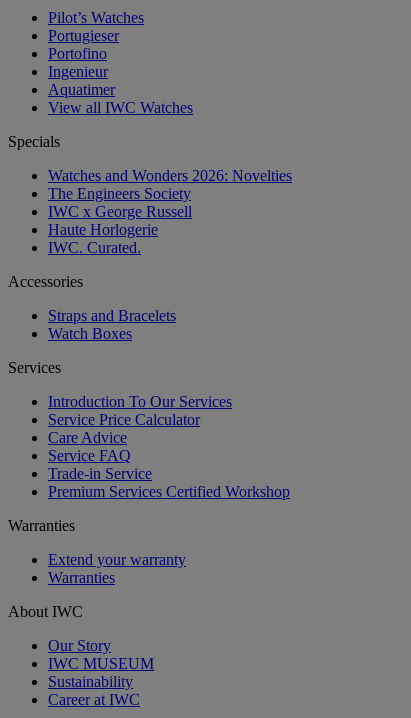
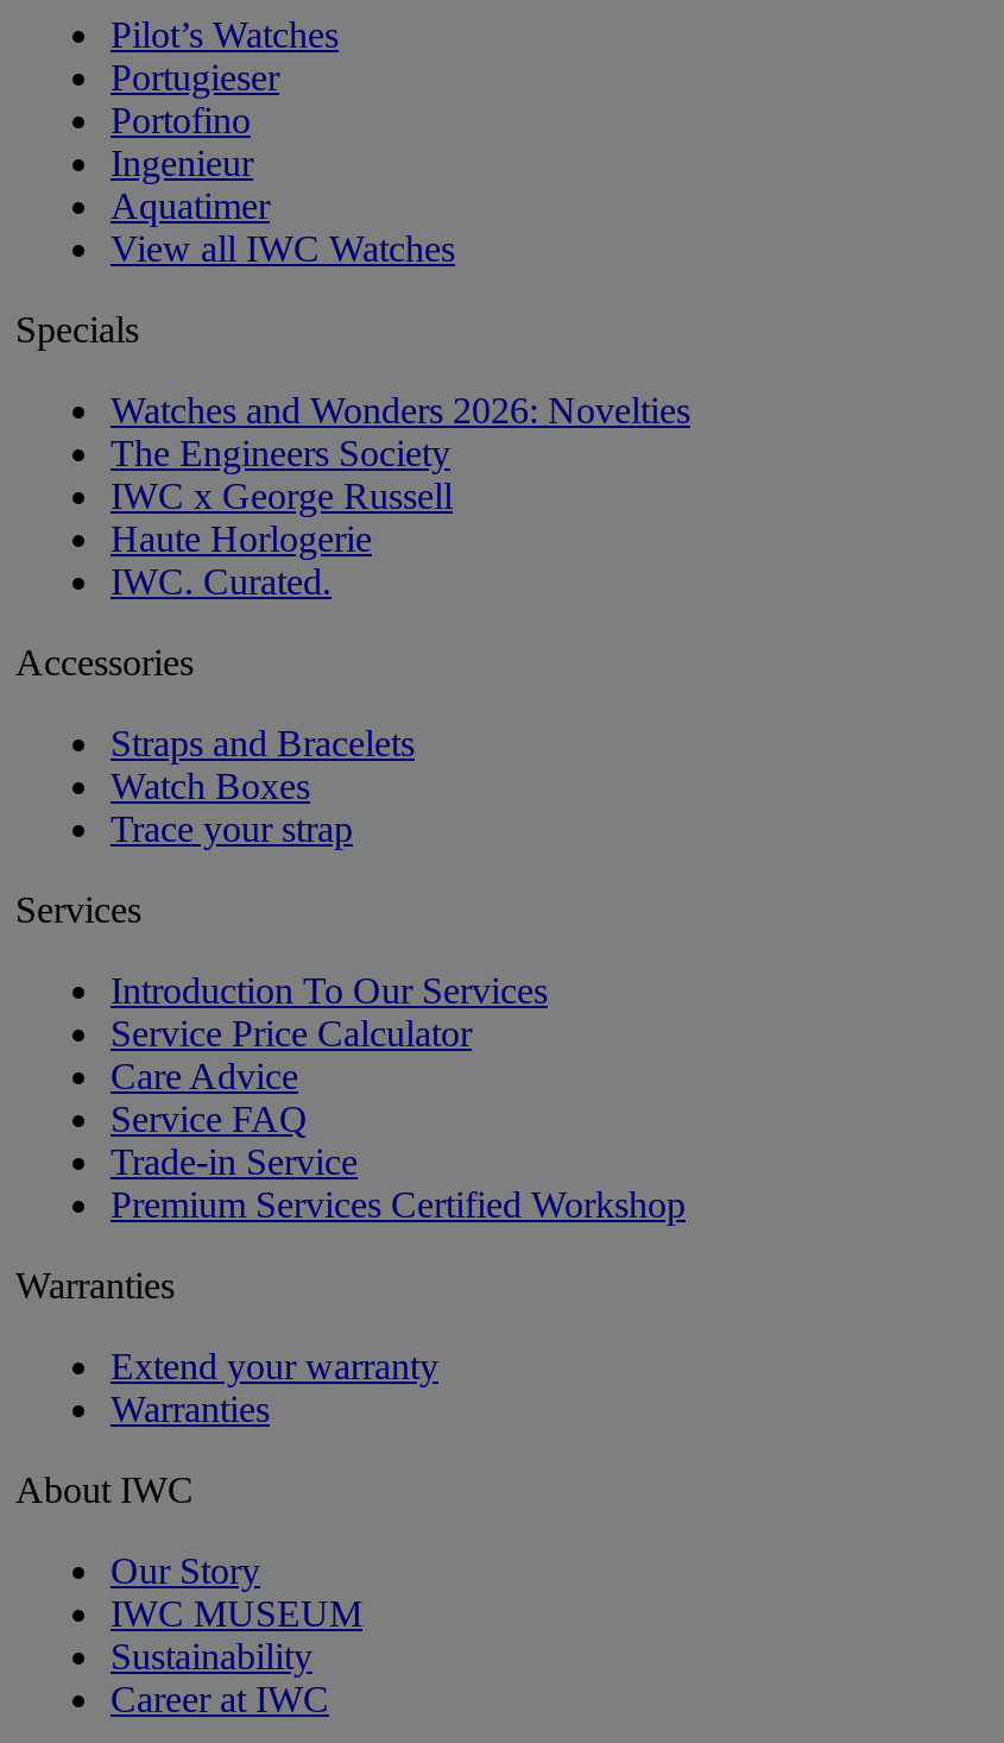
none -> [110,808,353,849] Trace your strap

